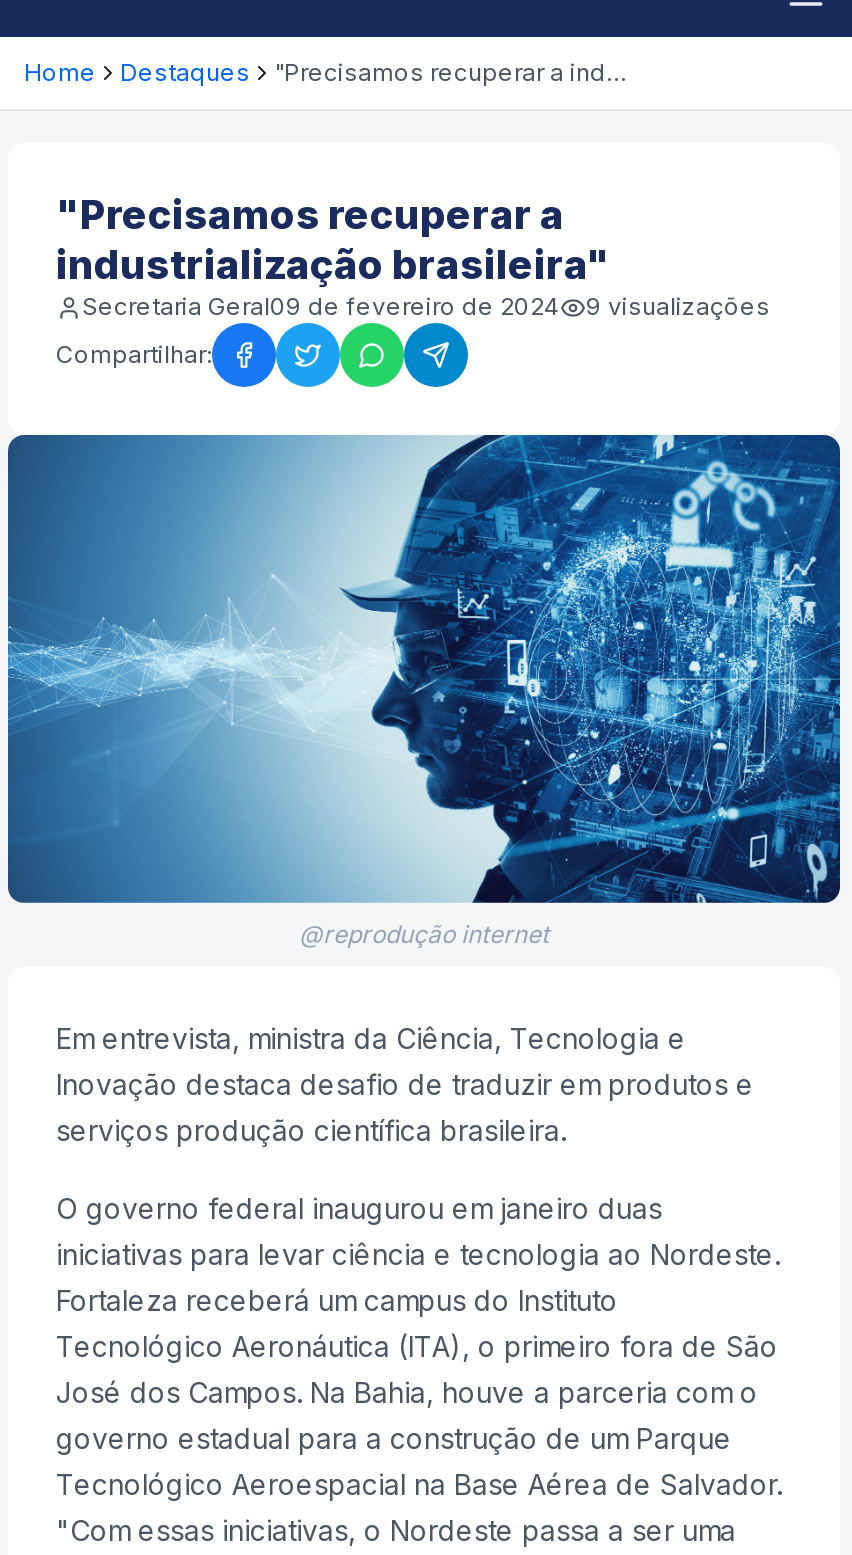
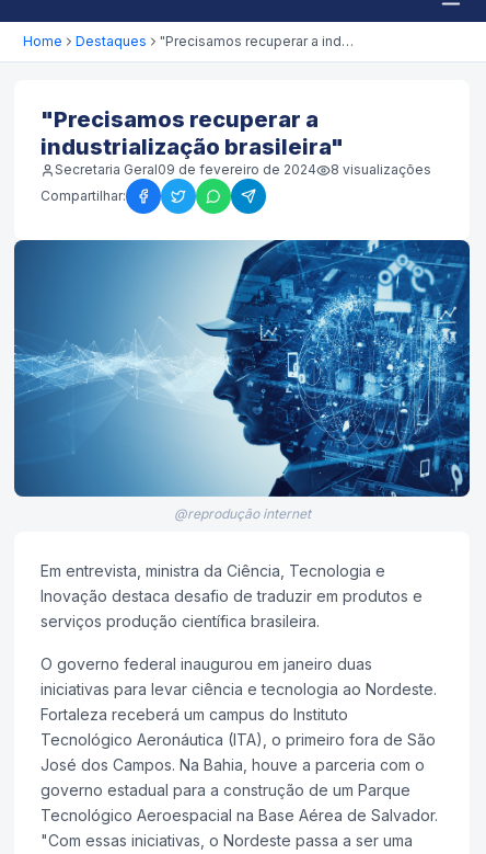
[586,291,770,321] 9 visualizações -> [331,161,431,178] 8 visualizações

